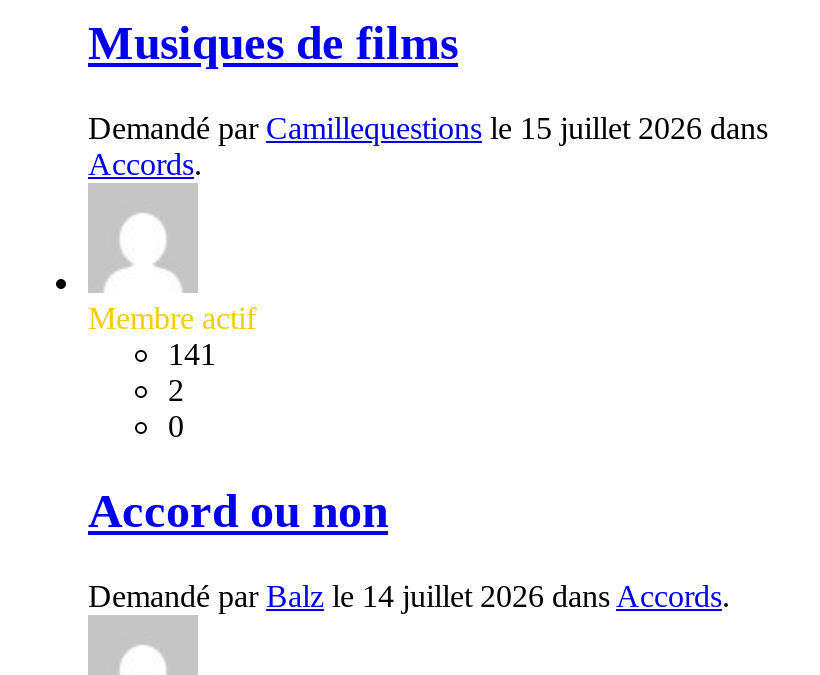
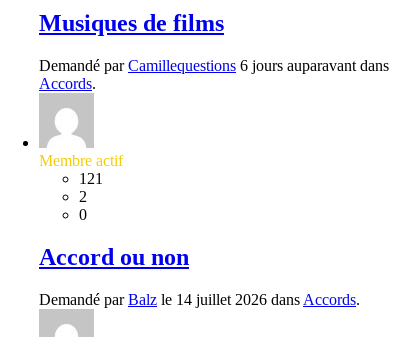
[88,111,768,145] Demandé par Camillequestions le 15 juillet 2026 dans -> [39,57,389,74] Demandé par Camillequestions 6 jours auparavant dans
[168,337,216,371] 141 -> [79,170,103,187] 121

